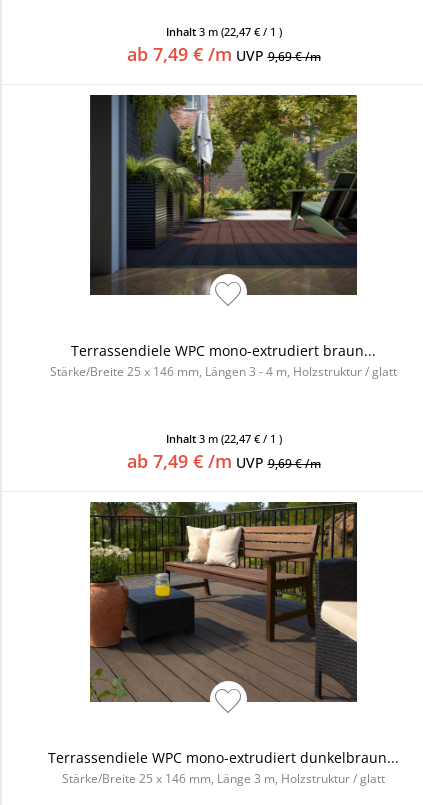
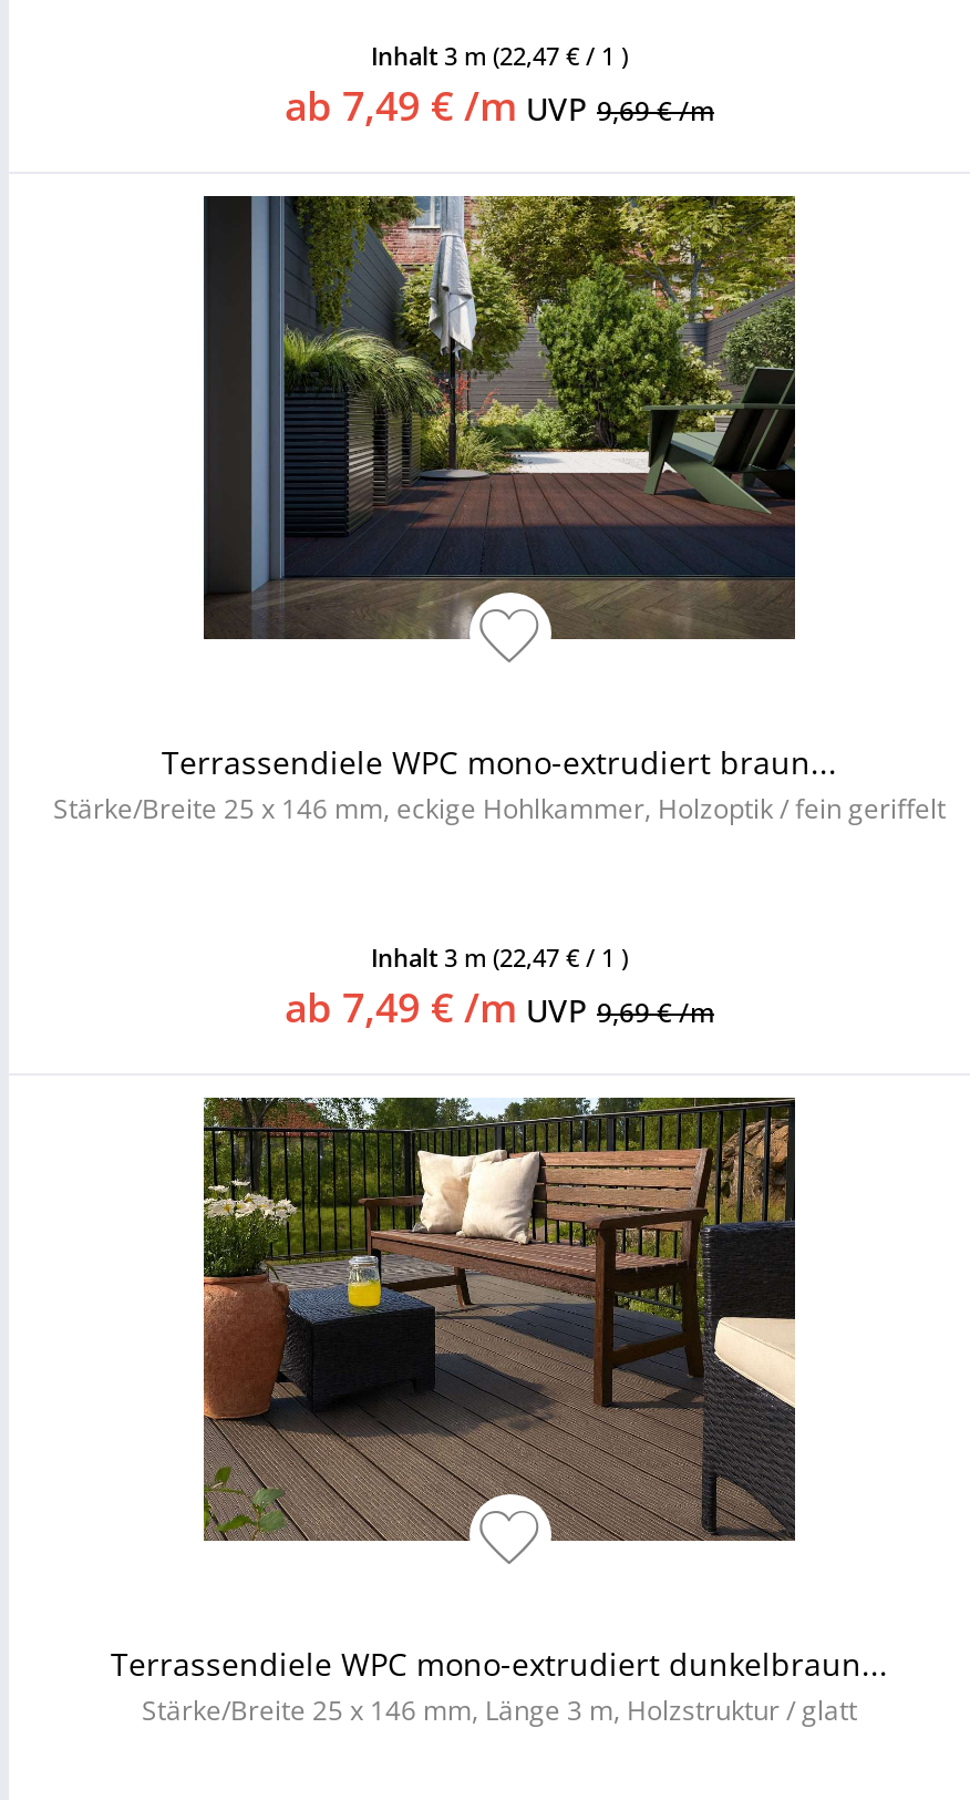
[50,363,397,380] Stärke/Breite 25 x 146 mm, Längen 3 - 4 m, Holzstruktur / glatt -> [53,790,946,827] Stärke/Breite 25 x 146 mm, eckige Hohlkammer, Holzoptik / fein geriffelt

